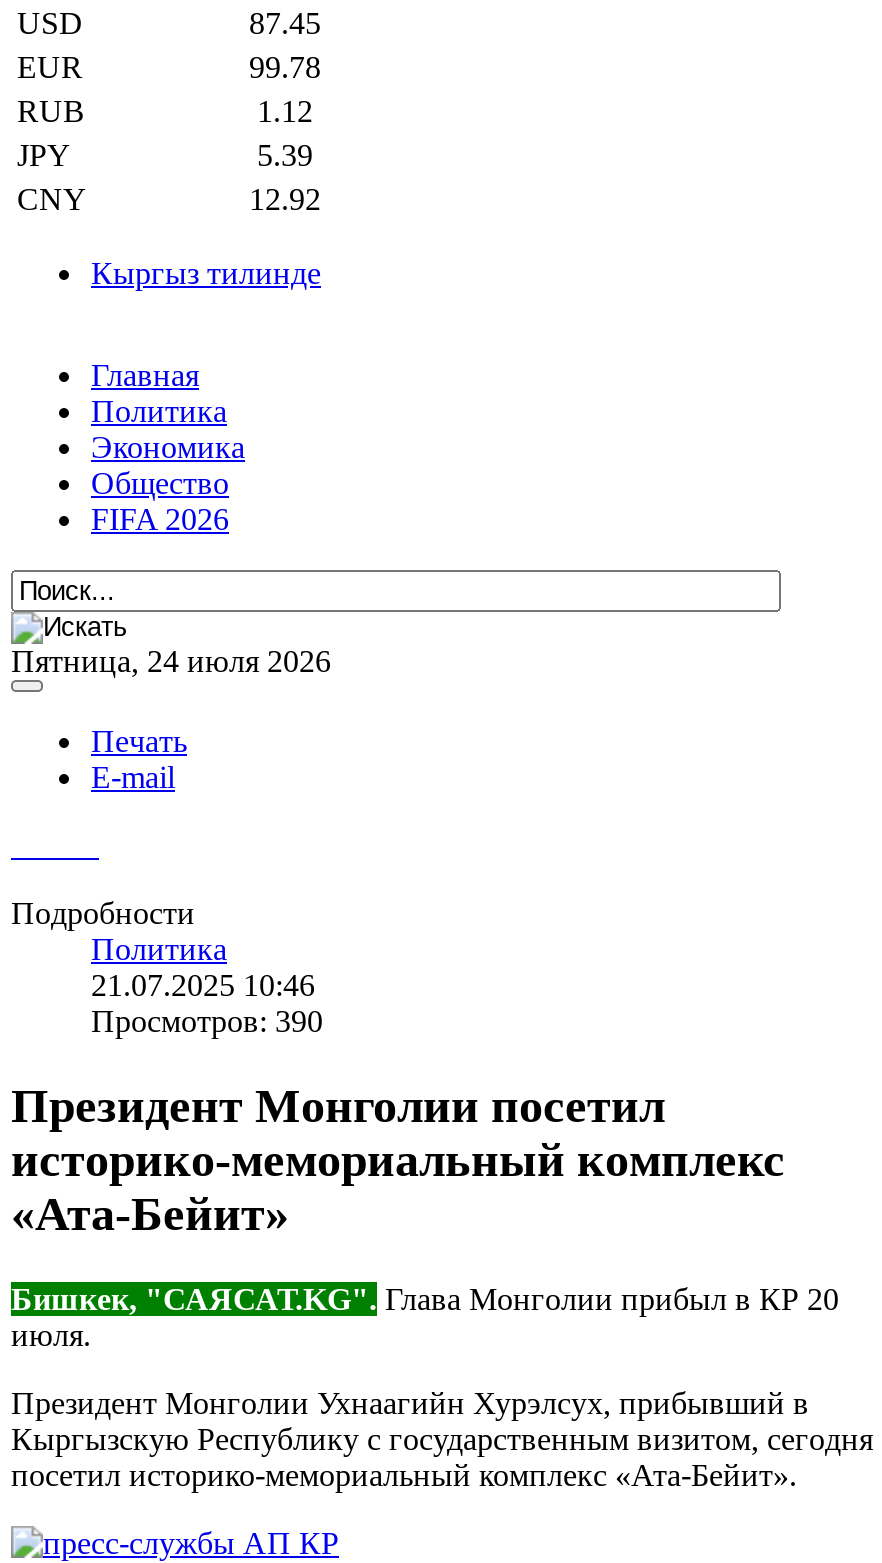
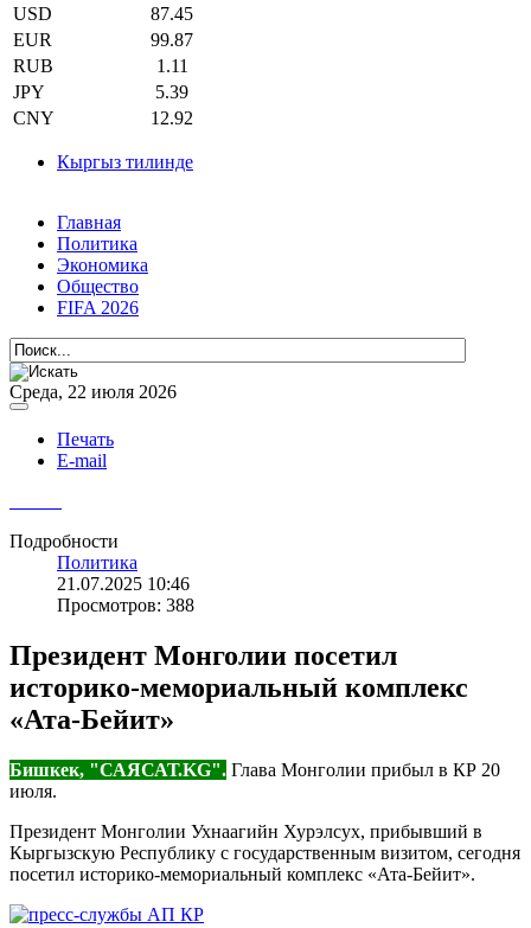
[249,50,321,84] 99.78 -> [151,30,193,50] 99.87
[257,94,313,128] 1.12 -> [156,56,188,76] 1.11
[11,644,331,678] Пятница, 24 июля 2026 -> [9,382,177,402] Среда, 22 июля 2026
[91,1004,323,1038] Просмотров: 390 -> [57,595,194,615] Просмотров: 388

